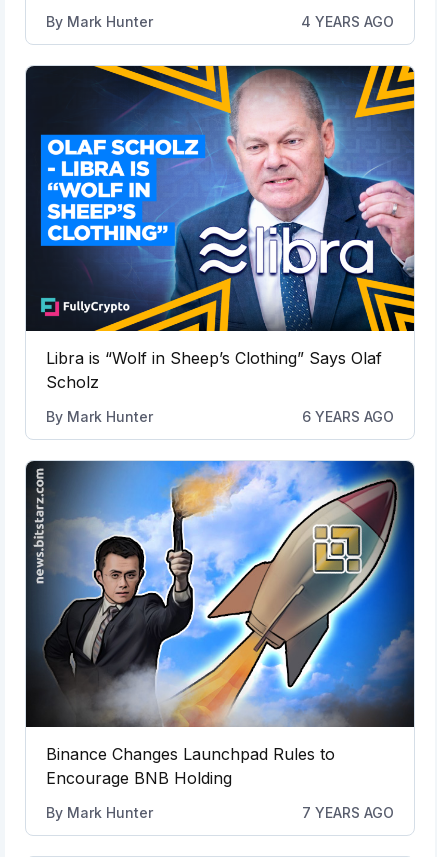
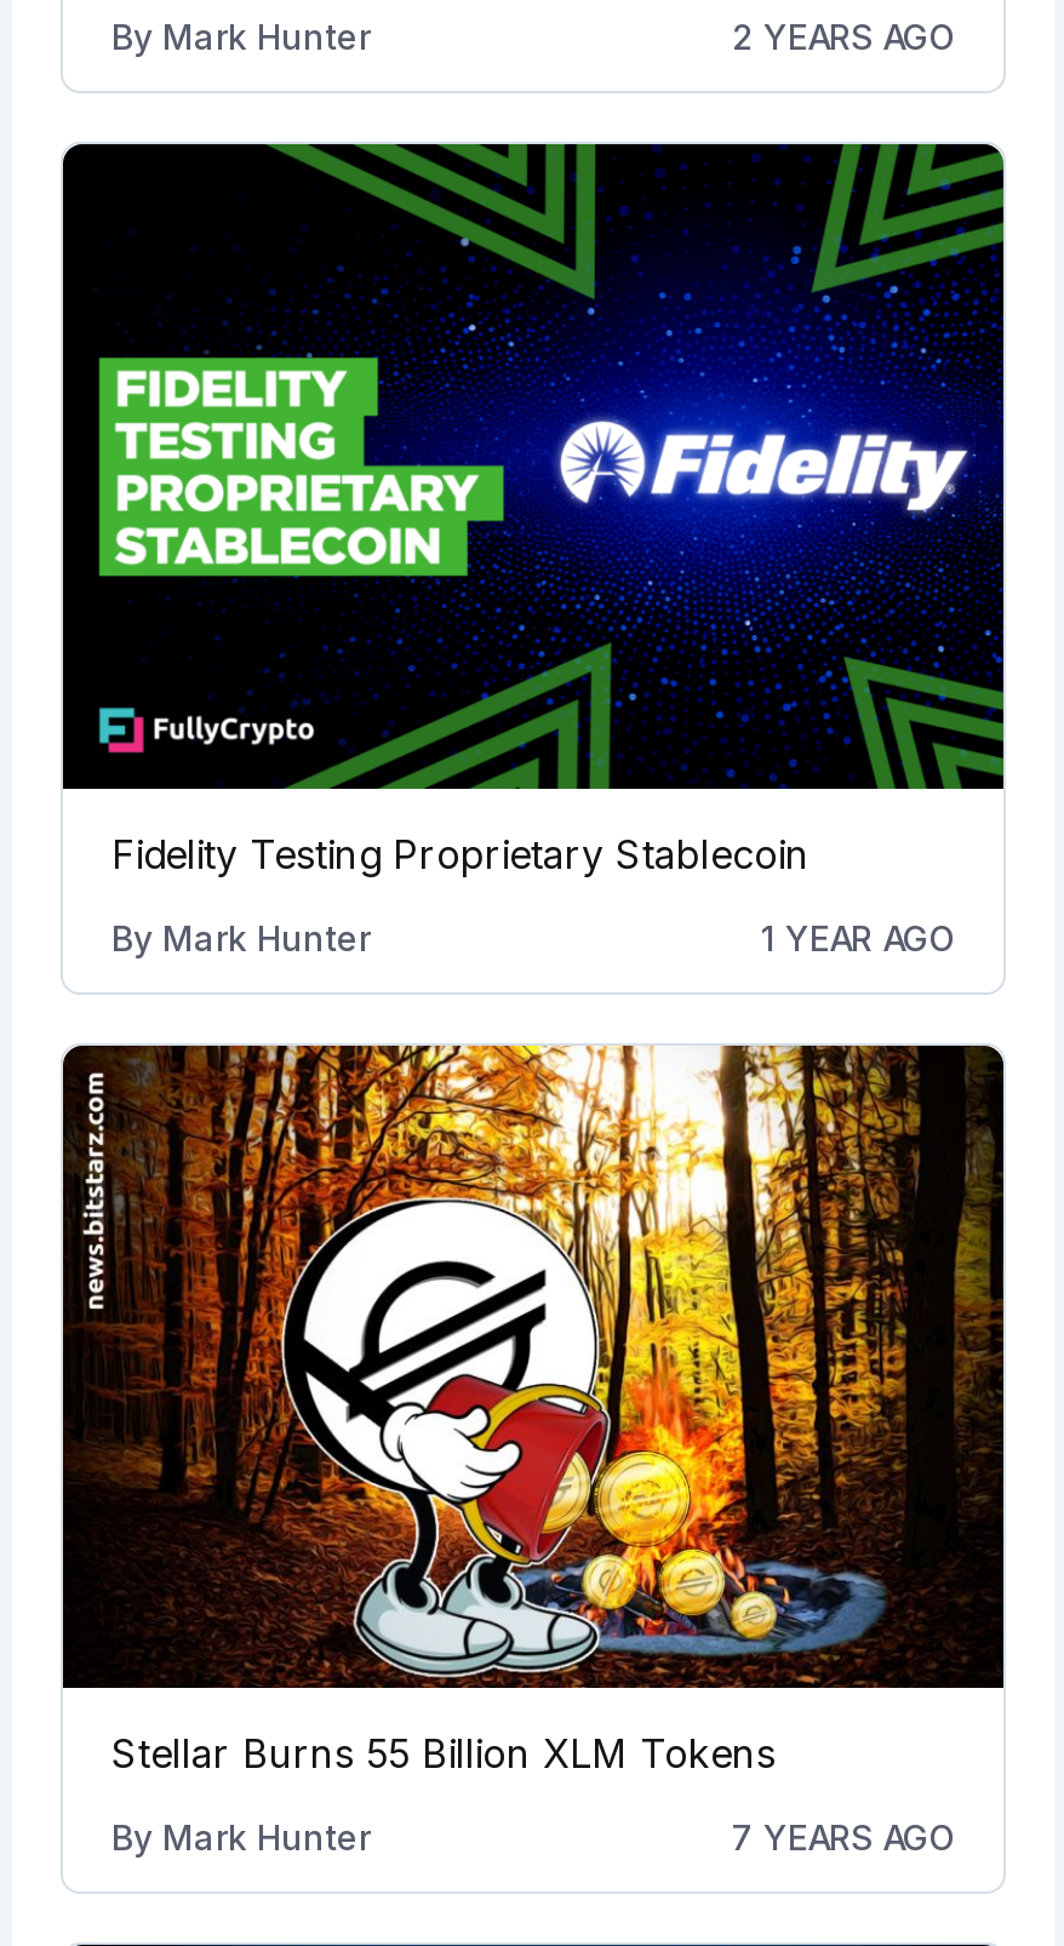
[301,12,394,29] 4 YEARS AGO -> [732,16,955,57] 2 YEARS AGO
[26,65,415,392] [image] | Libra is “Wolf in Sheep’s Clothing” Says Olaf | Scholz -> [68,141,1006,878] [image] | Fidelity Testing Proprietary Stablecoin
[302,408,394,425] 6 YEARS AGO -> [761,917,955,958] 1 YEAR AGO
[26,460,415,788] [image] | Binance Changes Launchpad Rules to | Encourage BNB Holding -> [63,1042,1006,1779] [image] | Stellar Burns 55 Billion XLM Tokens

